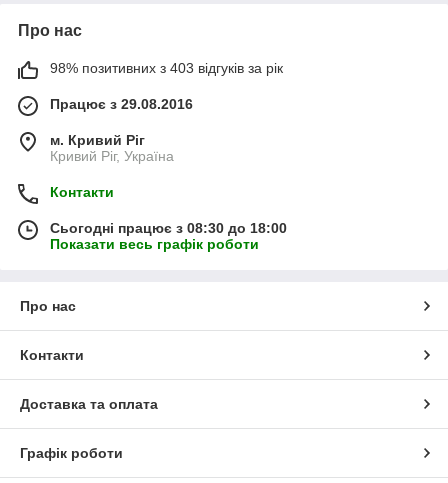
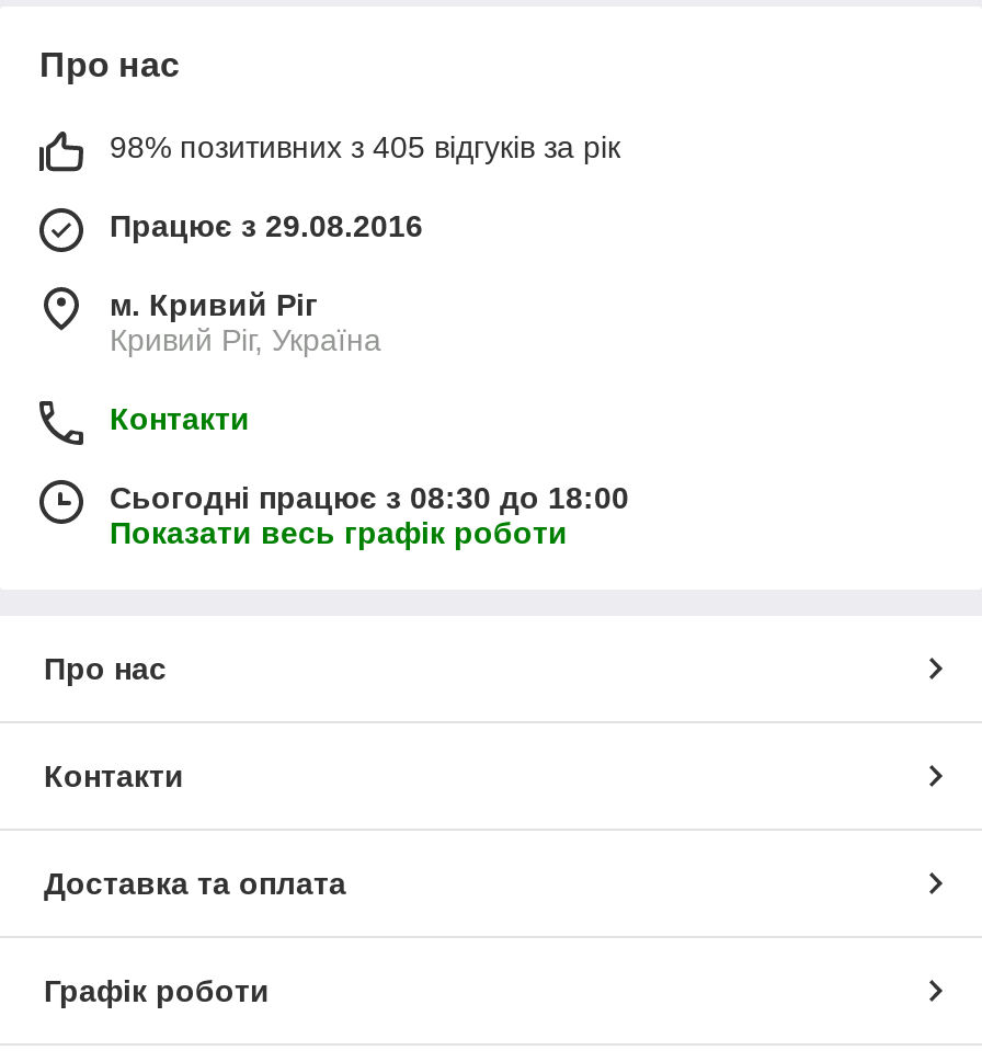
[50,60,283,76] 98% позитивних з 403 відгуків за рік -> [110,130,620,165] 98% позитивних з 405 відгуків за рік

